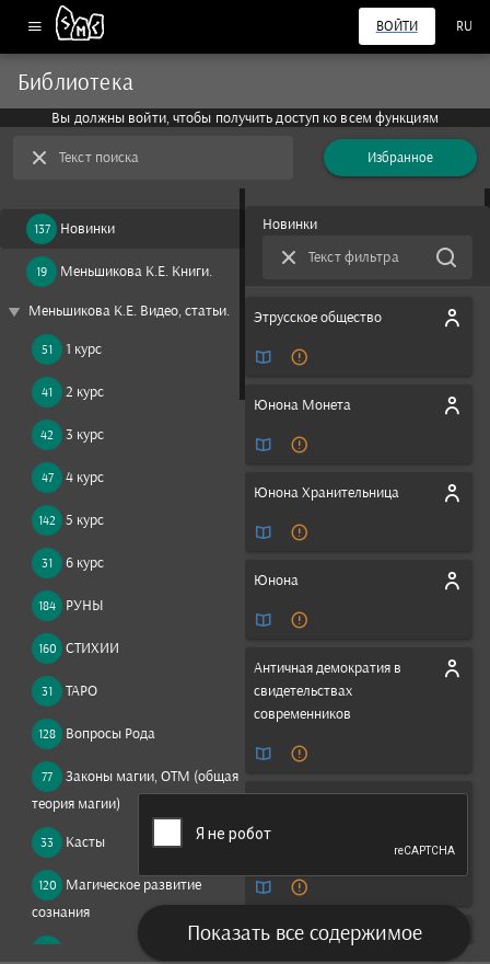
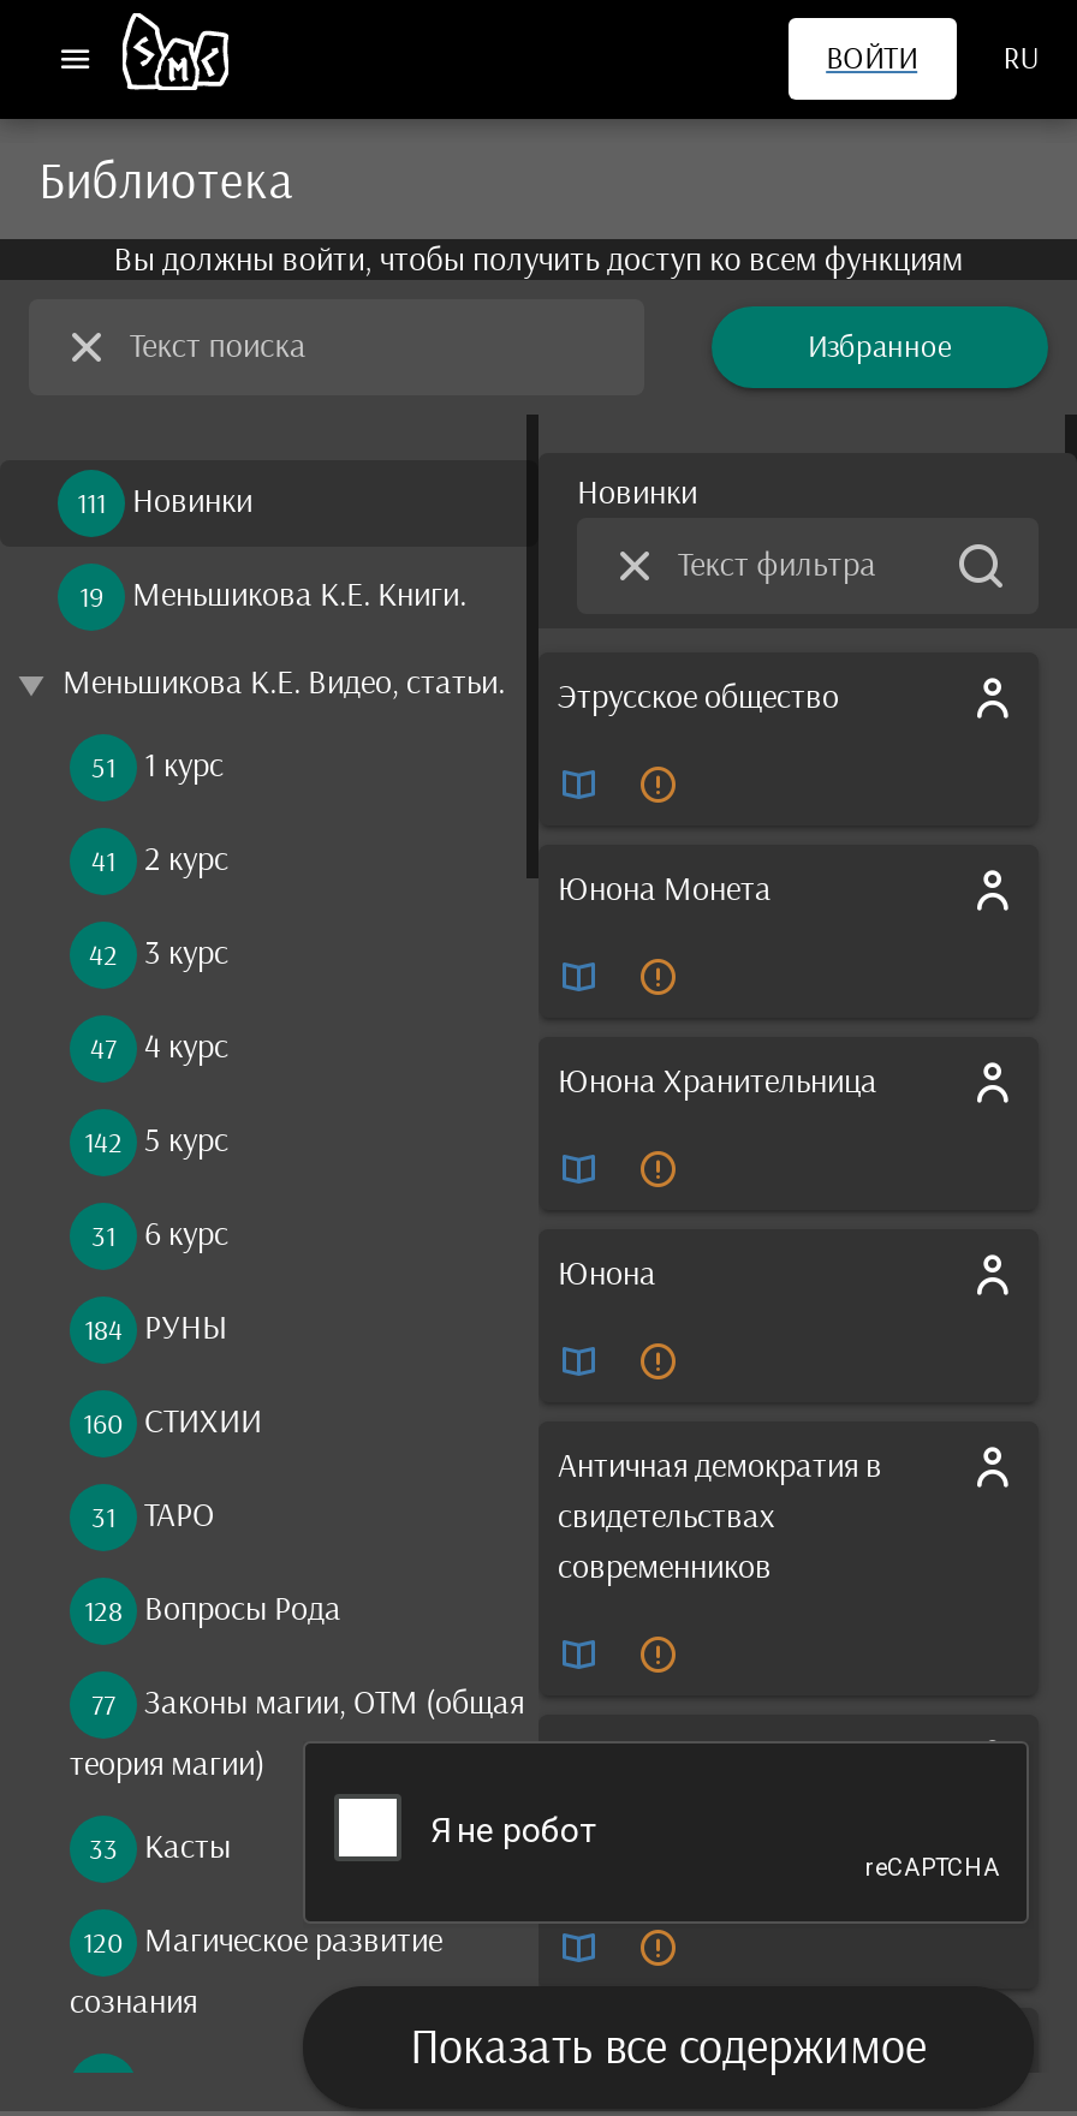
[33,219,115,237] 137 Новинки -> [77,481,252,521] 111 Новинки

